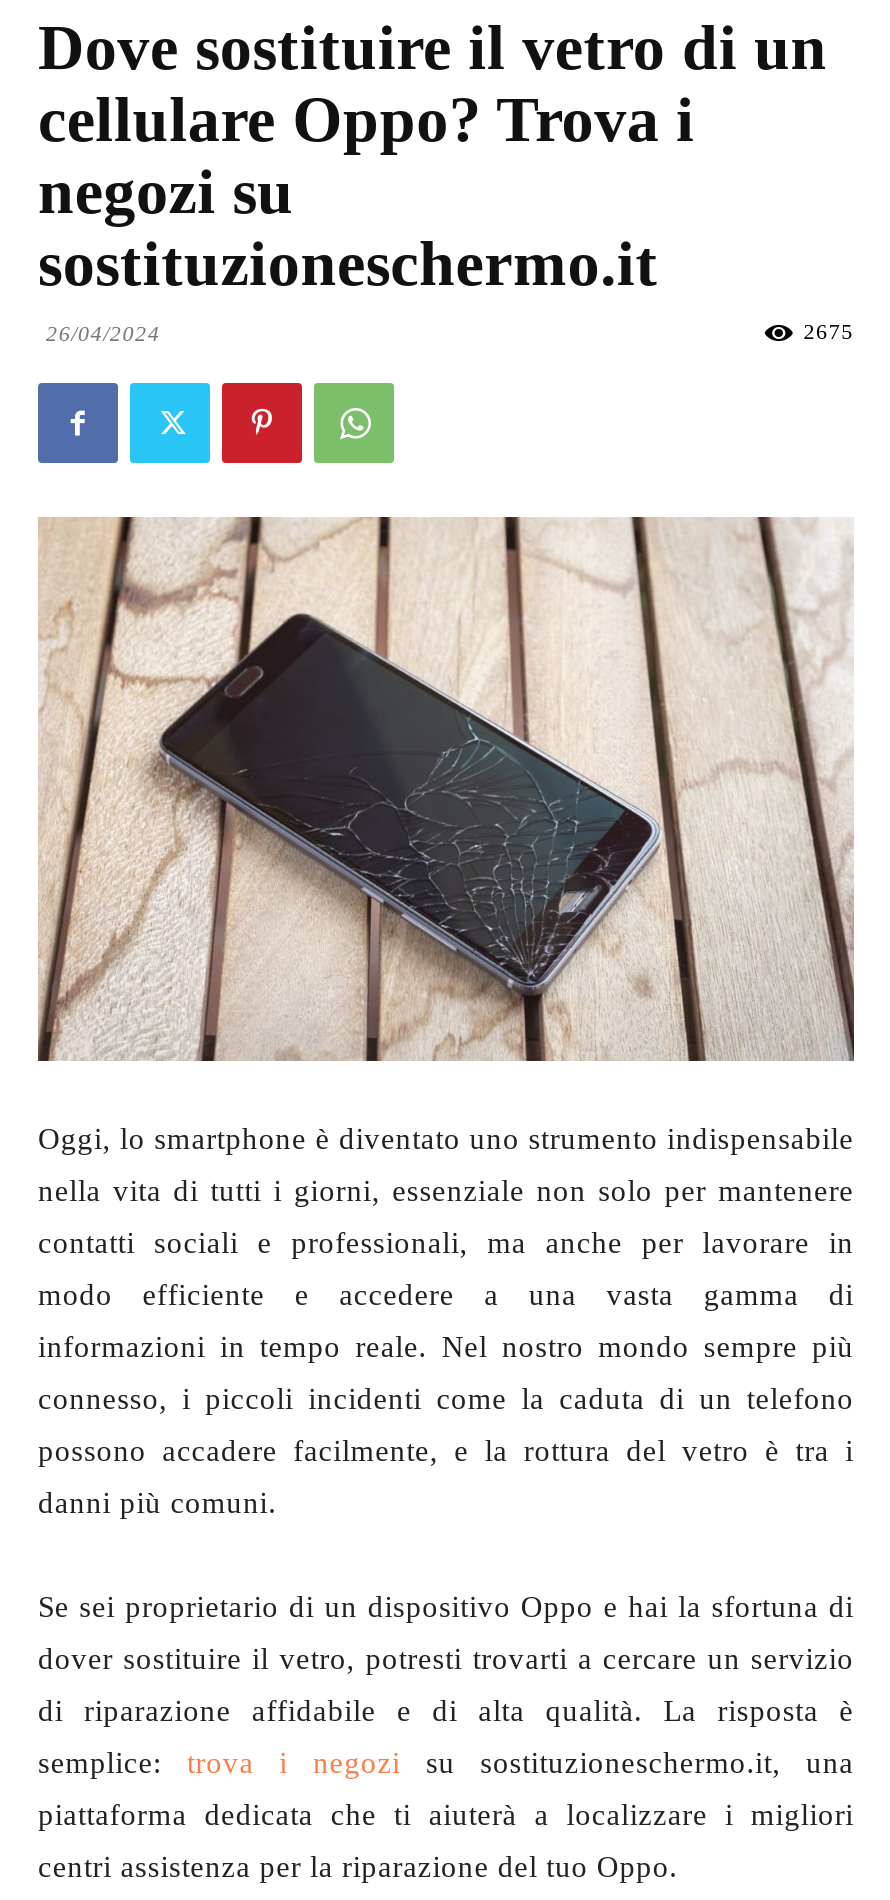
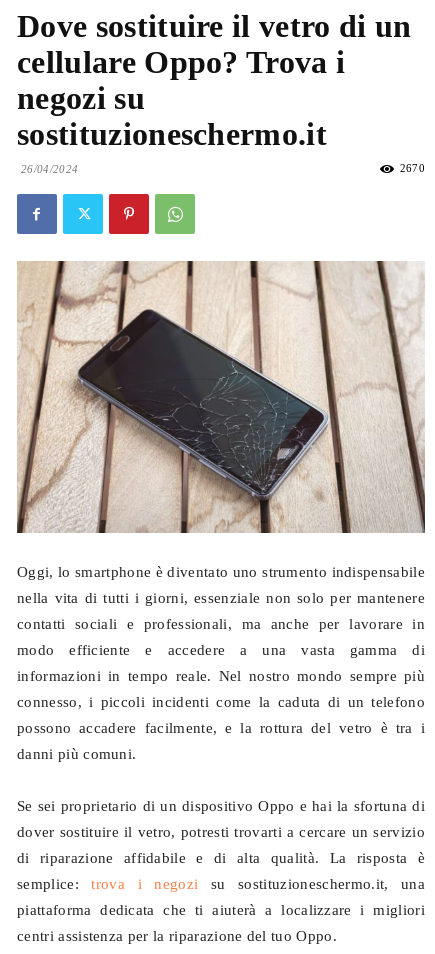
[803,319,854,343] 2675 -> [400,162,425,174] 2670

